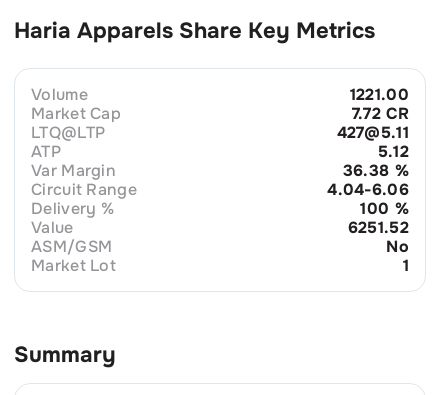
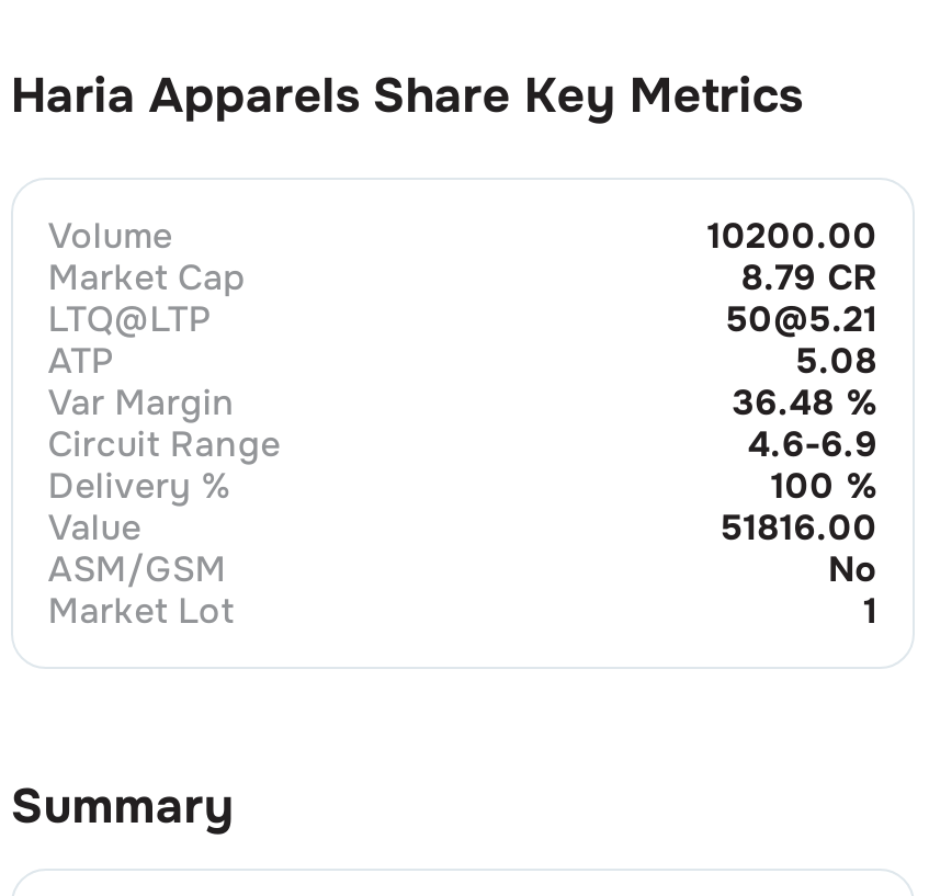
[350,83,409,104] 1221.00 -> [707,213,878,259] 10200.00
[352,102,409,123] 7.72 CR -> [741,254,878,300] 8.79 CR
[336,121,409,142] 427@5.11 -> [726,296,878,342] 50@5.21
[378,140,409,161] 5.12 -> [796,338,878,384] 5.08
[343,159,409,180] 36.38% -> [732,379,878,426] 36.48%
[327,178,409,199] 4.04-6.06 -> [748,421,878,467] 4.6-6.9
[348,216,409,237] 6251.52 -> [721,504,878,551] 51816.00

